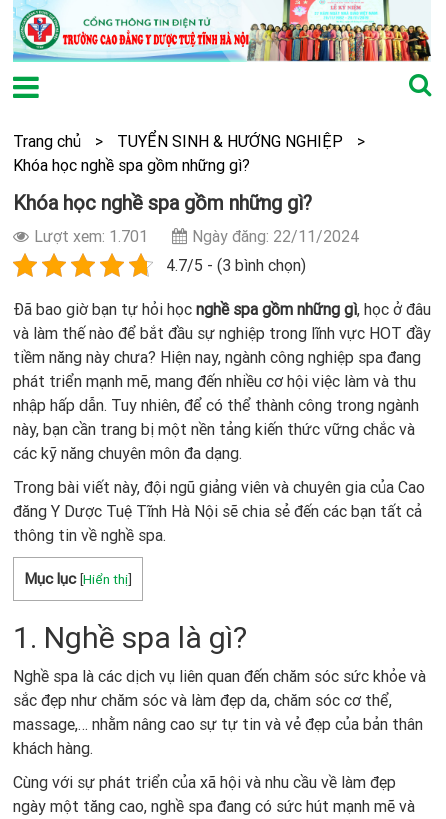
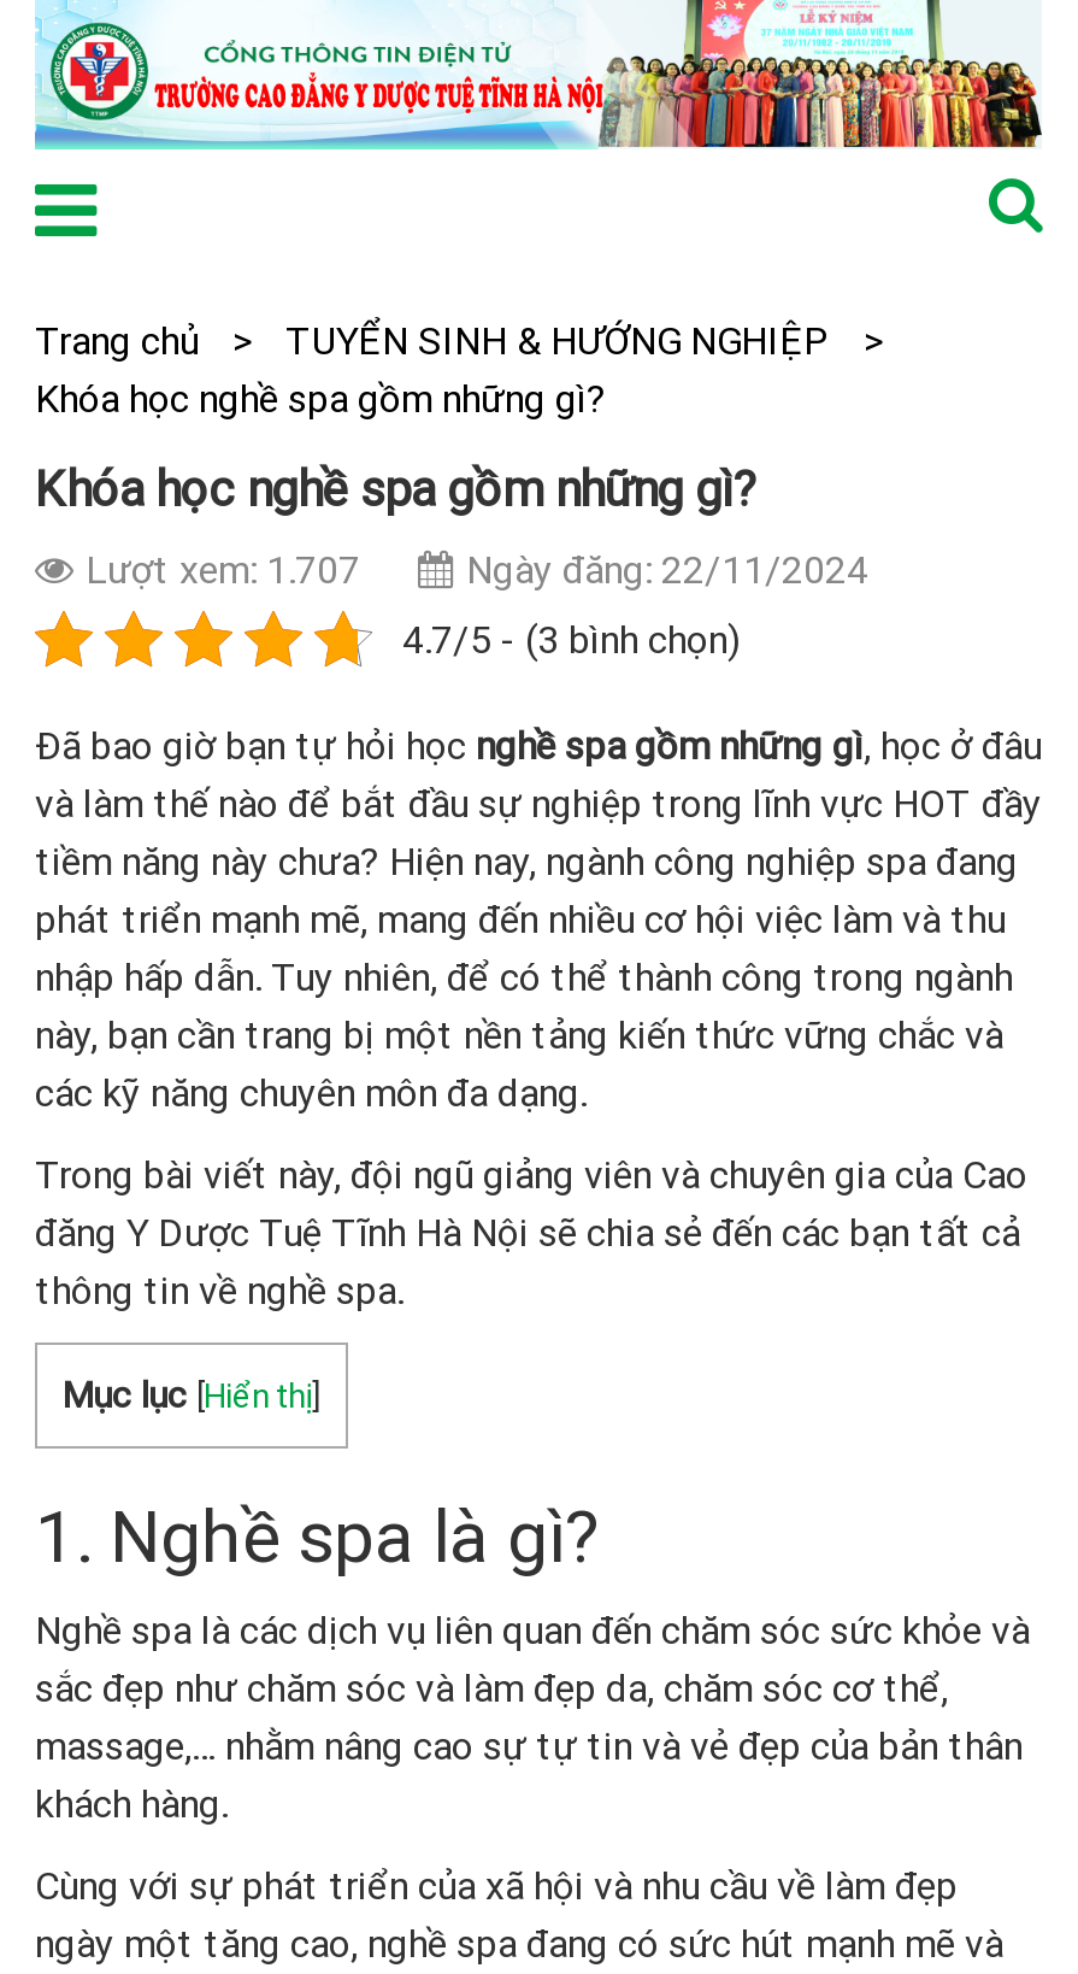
[34,226,359,246] Lượt xem: 1.701 Ngày đăng: 22/11/2024 -> [86,544,868,593] Lượt xem: 1.707 Ngày đăng: 22/11/2024

